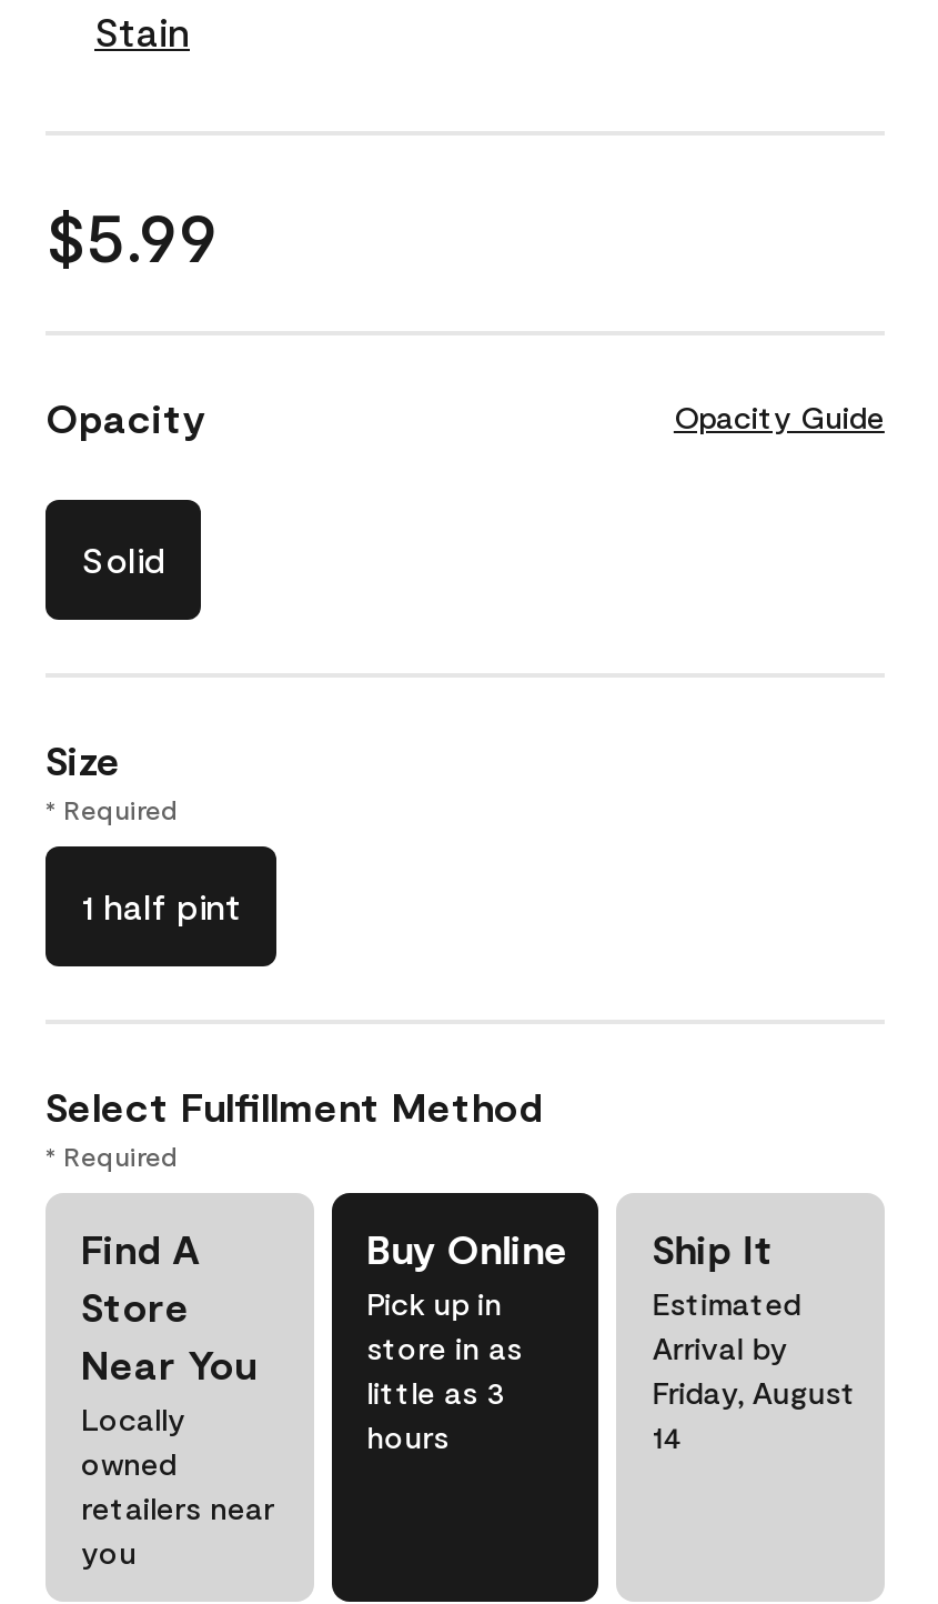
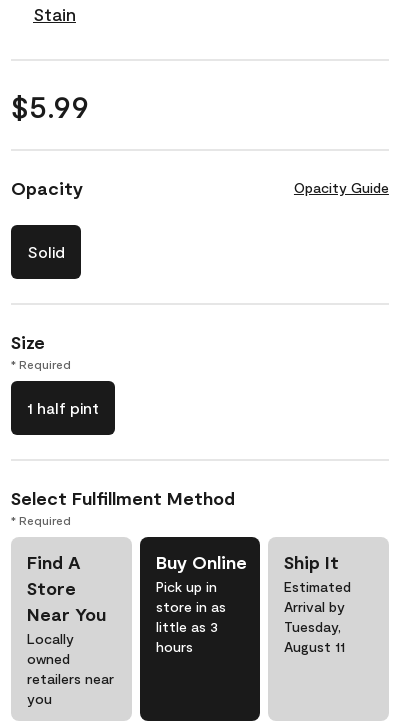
[652,1373,857,1455] Friday, August | 14 -> [284,618,345,655] Tuesday, | August 11

